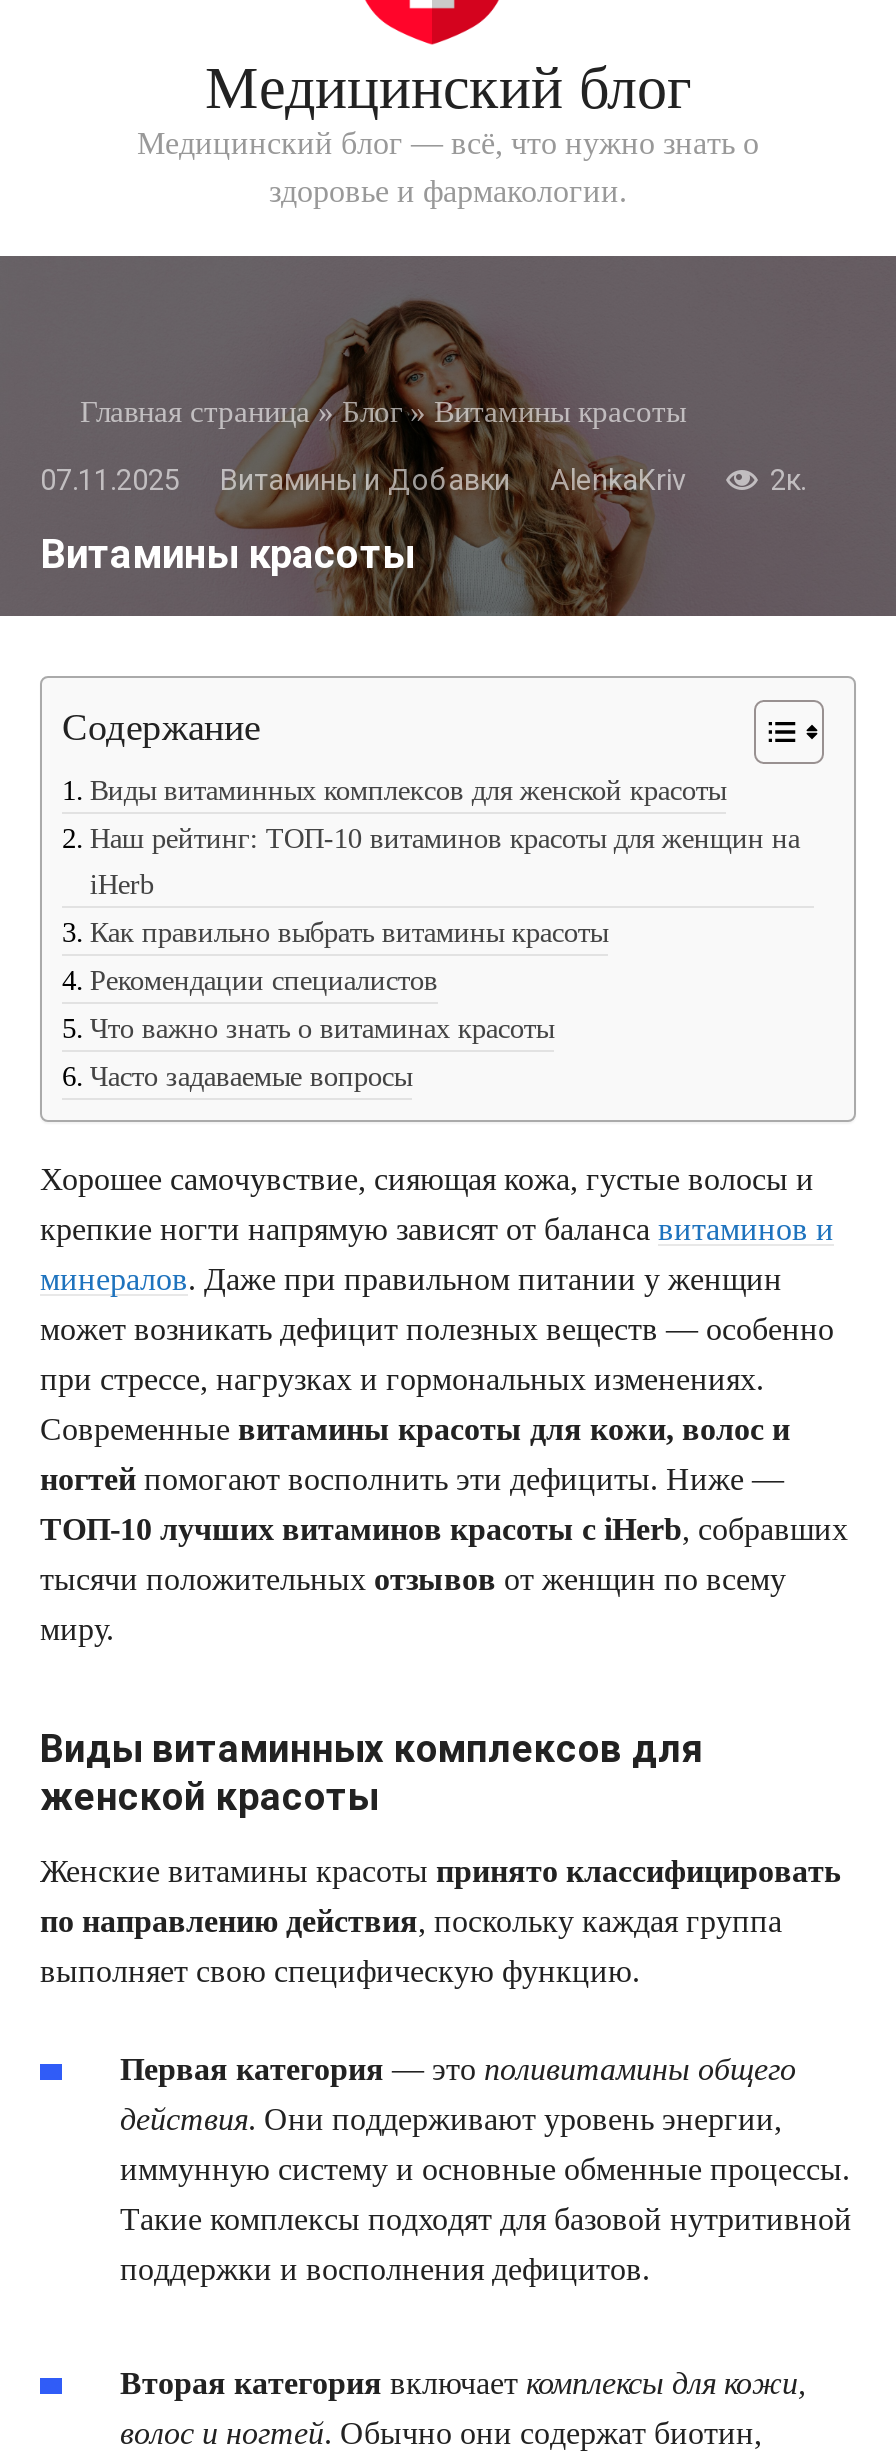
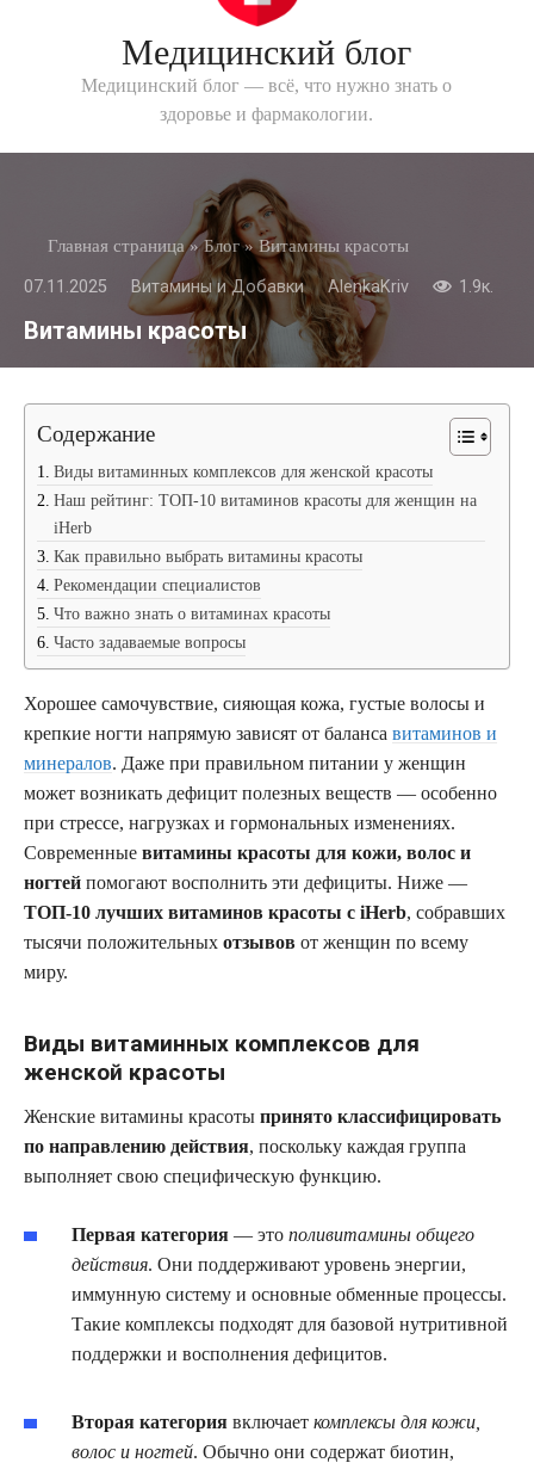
[770,464,806,498] 2к. -> [459,277,493,297] 1.9к.

